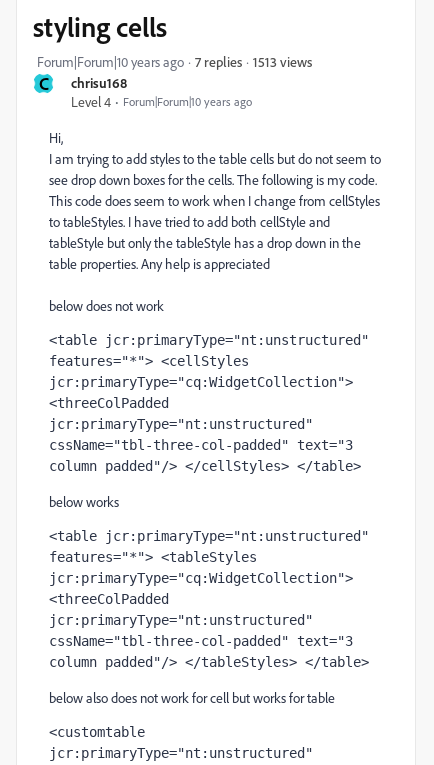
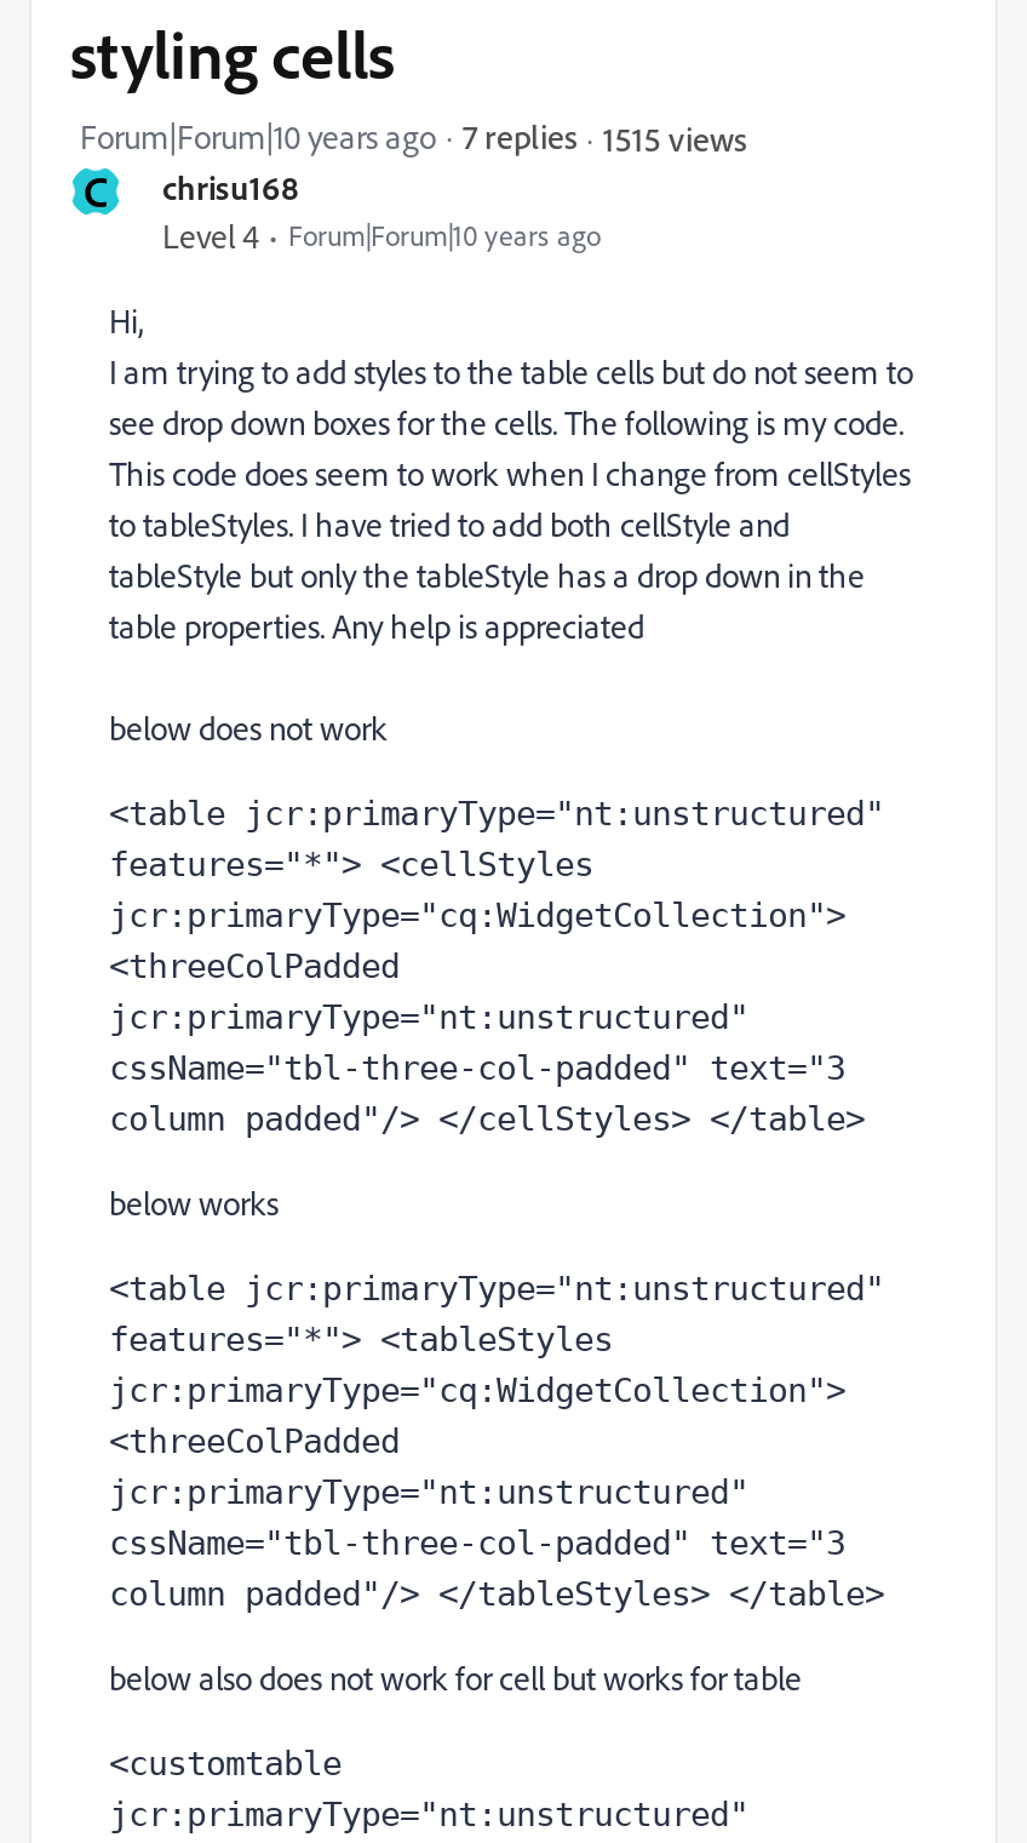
[253,52,312,69] 1513 views -> [603,116,746,158] 1515 views

